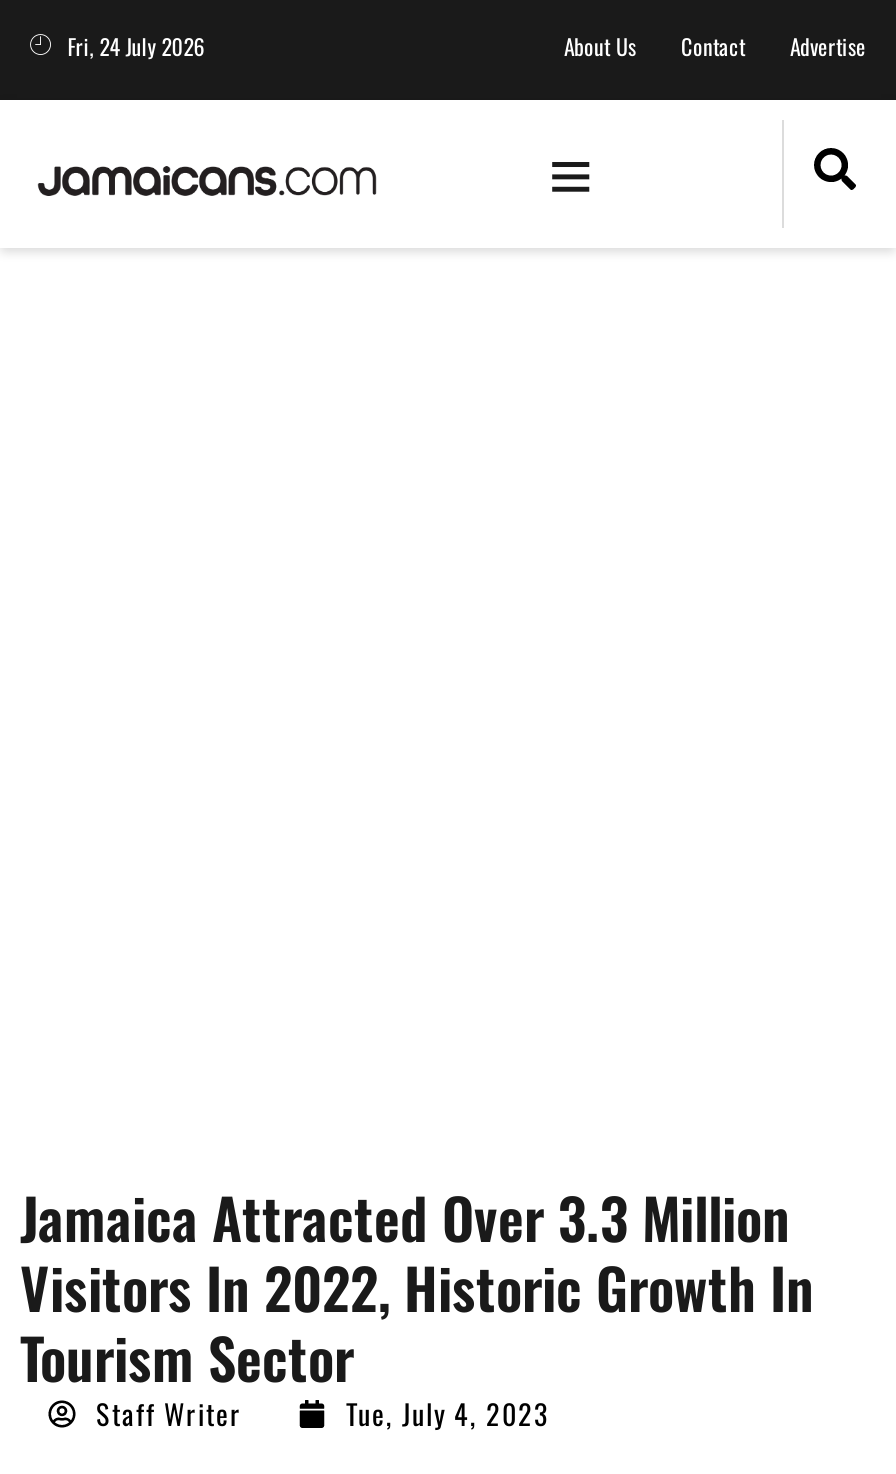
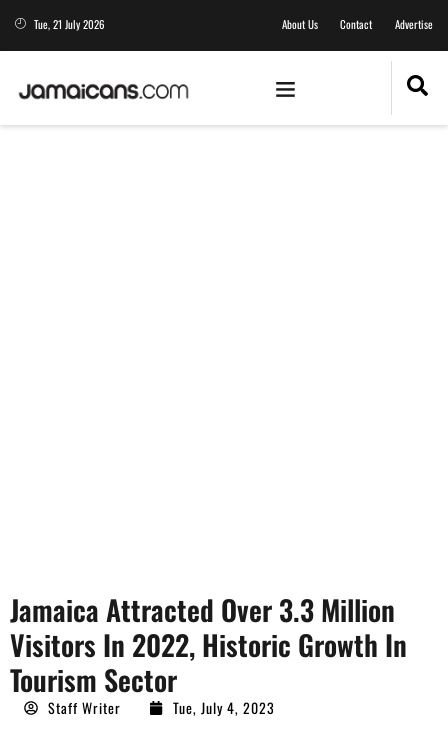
[68,30,206,62] Fri, 24 July 2026 -> [34,16,105,32] Tue, 21 July 2026

